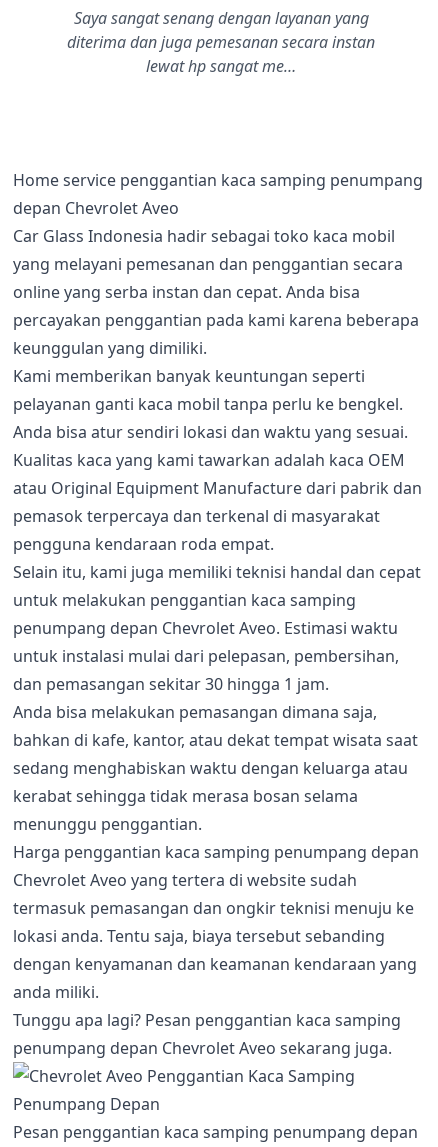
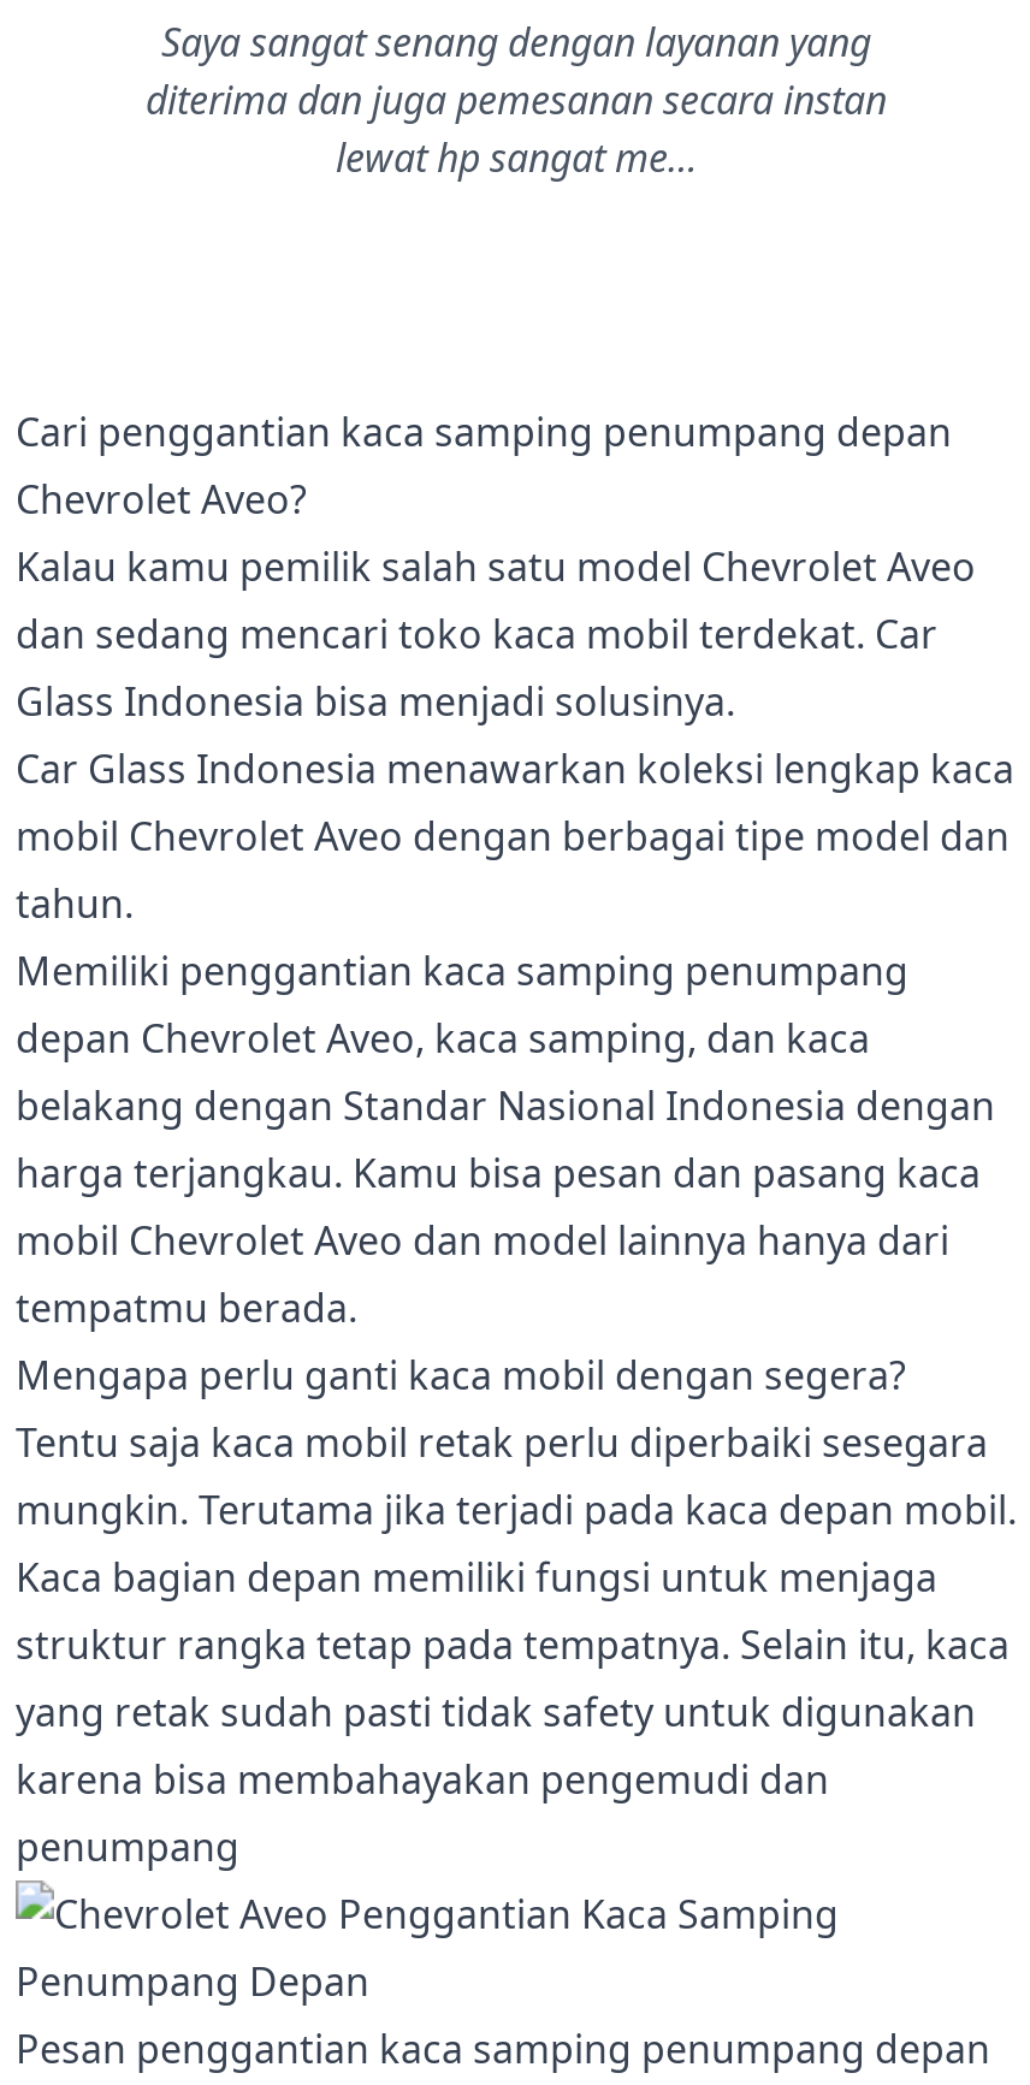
[13,169,423,1059] Home service penggantian kaca samping penumpang | depan Chevrolet Aveo | Car Glass Indonesia hadir sebagai toko kaca mobil | yang melayani pemesanan dan penggantian secara | online yang serba instan dan cepat. Anda bisa | percayakan penggantian pada kami karena beberapa | keunggulan yang dimiliki. | Kami memberikan banyak keuntungan seperti | pelayanan ganti kaca mobil tanpa perlu ke bengkel. | Anda bisa atur sendiri lokasi dan waktu yang sesuai. | Kualitas kaca yang kami tawarkan adalah kaca OEM | atau Original Equipment Manufacture dari pabrik dan | pemasok terpercaya dan terkenal di masyarakat | pengguna kendaraan roda empat. | Selain itu, kami juga memiliki teknisi handal dan cepat | untuk melakukan penggantian kaca samping | penumpang depan Chevrolet Aveo. Estimasi waktu | untuk instalasi mulai dari pelepasan, pembersihan, | dan pemasangan sekitar 30 hingga 1 jam. | Anda bisa melakukan pemasangan dimana saja, | bahkan di kafe, kantor, atau dekat tempat wisata saat | sedang menghabiskan waktu dengan keluarga atau | kerabat sehingga tidak merasa bosan selama | menunggu penggantian. | Harga penggantian kaca samping penumpang depan | Chevrolet Aveo yang tertera di website sudah | termasuk pemasangan dan ongkir teknisi menuju ke | lokasi anda. Tentu saja, biaya tersebut sebanding | dengan kenyamanan dan keamanan kendaraan yang | anda miliki. | Tunggu apa lagi? Pesan penggantian kaca samping | penumpang depan Chevrolet Aveo sekarang juga. -> [16,405,1017,1873] Cari penggantian kaca samping penumpang depan | Chevrolet Aveo? | Kalau kamu pemilik salah satu model Chevrolet Aveo | dan sedang mencari toko kaca mobil terdekat. Car | Glass Indonesia bisa menjadi solusinya. | Car Glass Indonesia menawarkan koleksi lengkap kaca | mobil Chevrolet Aveo dengan berbagai tipe model dan | tahun. | Memiliki penggantian kaca samping penumpang | depan Chevrolet Aveo, kaca samping, dan kaca | belakang dengan Standar Nasional Indonesia dengan | harga terjangkau. Kamu bisa pesan dan pasang kaca | mobil Chevrolet Aveo dan model lainnya hanya dari | tempatmu berada. | Mengapa perlu ganti kaca mobil dengan segera? | Tentu saja kaca mobil retak perlu diperbaiki sesegara | mungkin. Terutama jika terjadi pada kaca depan mobil. | Kaca bagian depan memiliki fungsi untuk menjaga | struktur rangka tetap pada tempatnya. Selain itu, kaca | yang retak sudah pasti tidak safety untuk digunakan | karena bisa membahayakan pengemudi dan | penumpang

